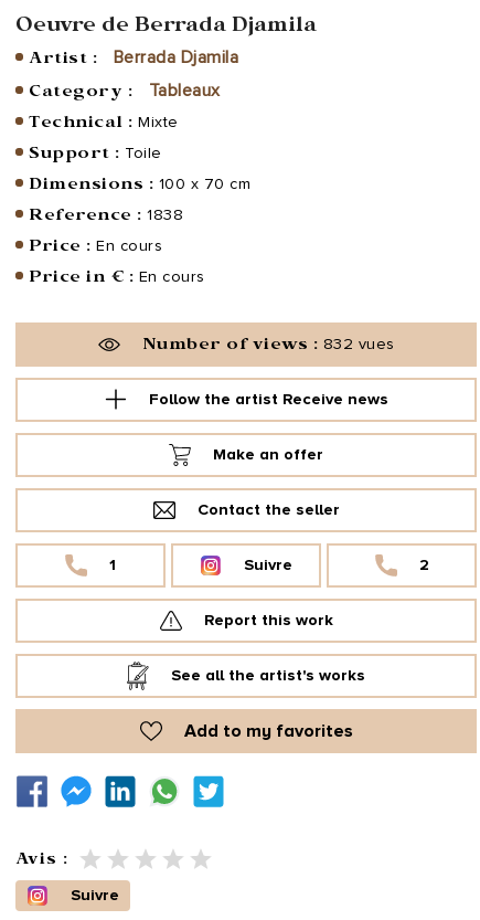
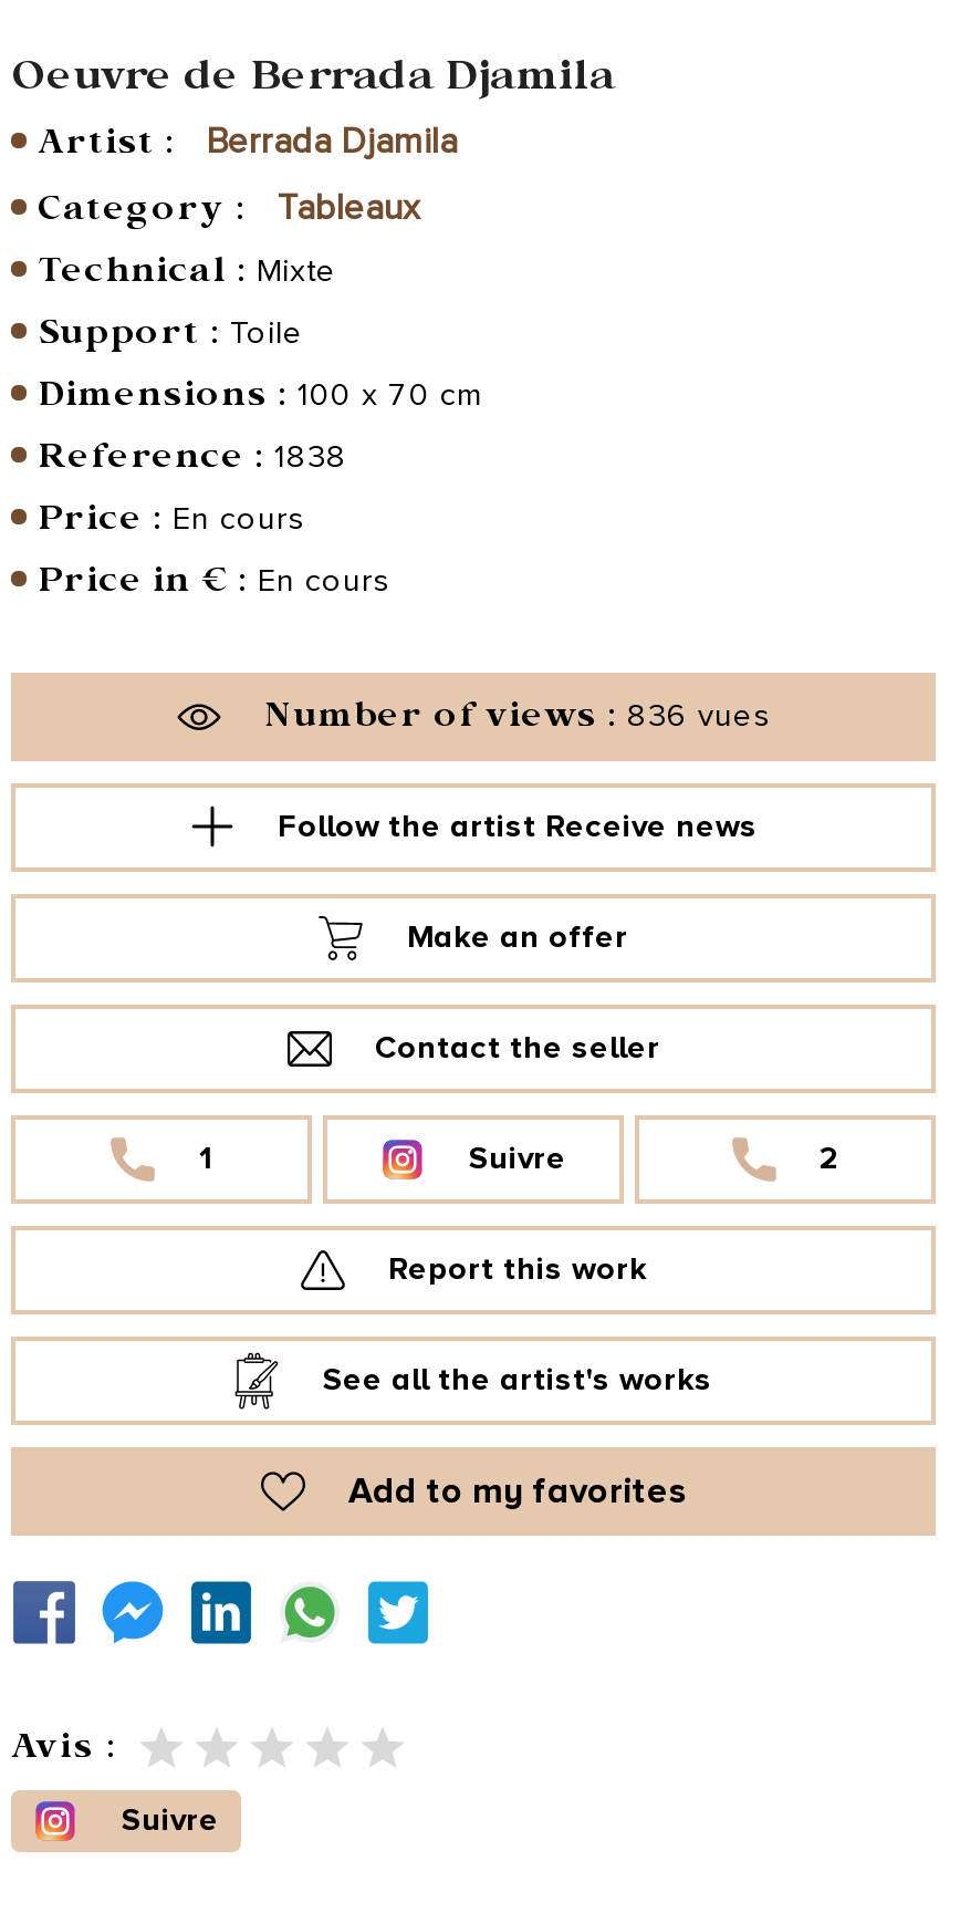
[142,331,394,362] Number of views : 832 vues -> [264,690,771,752] Number of views : 836 vues

